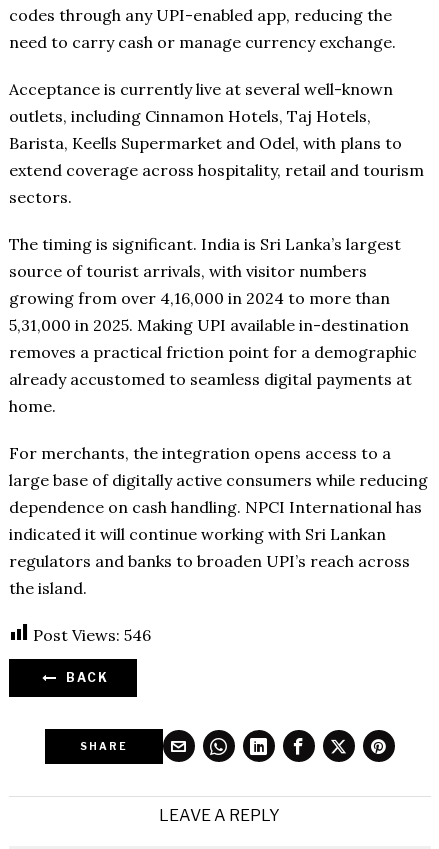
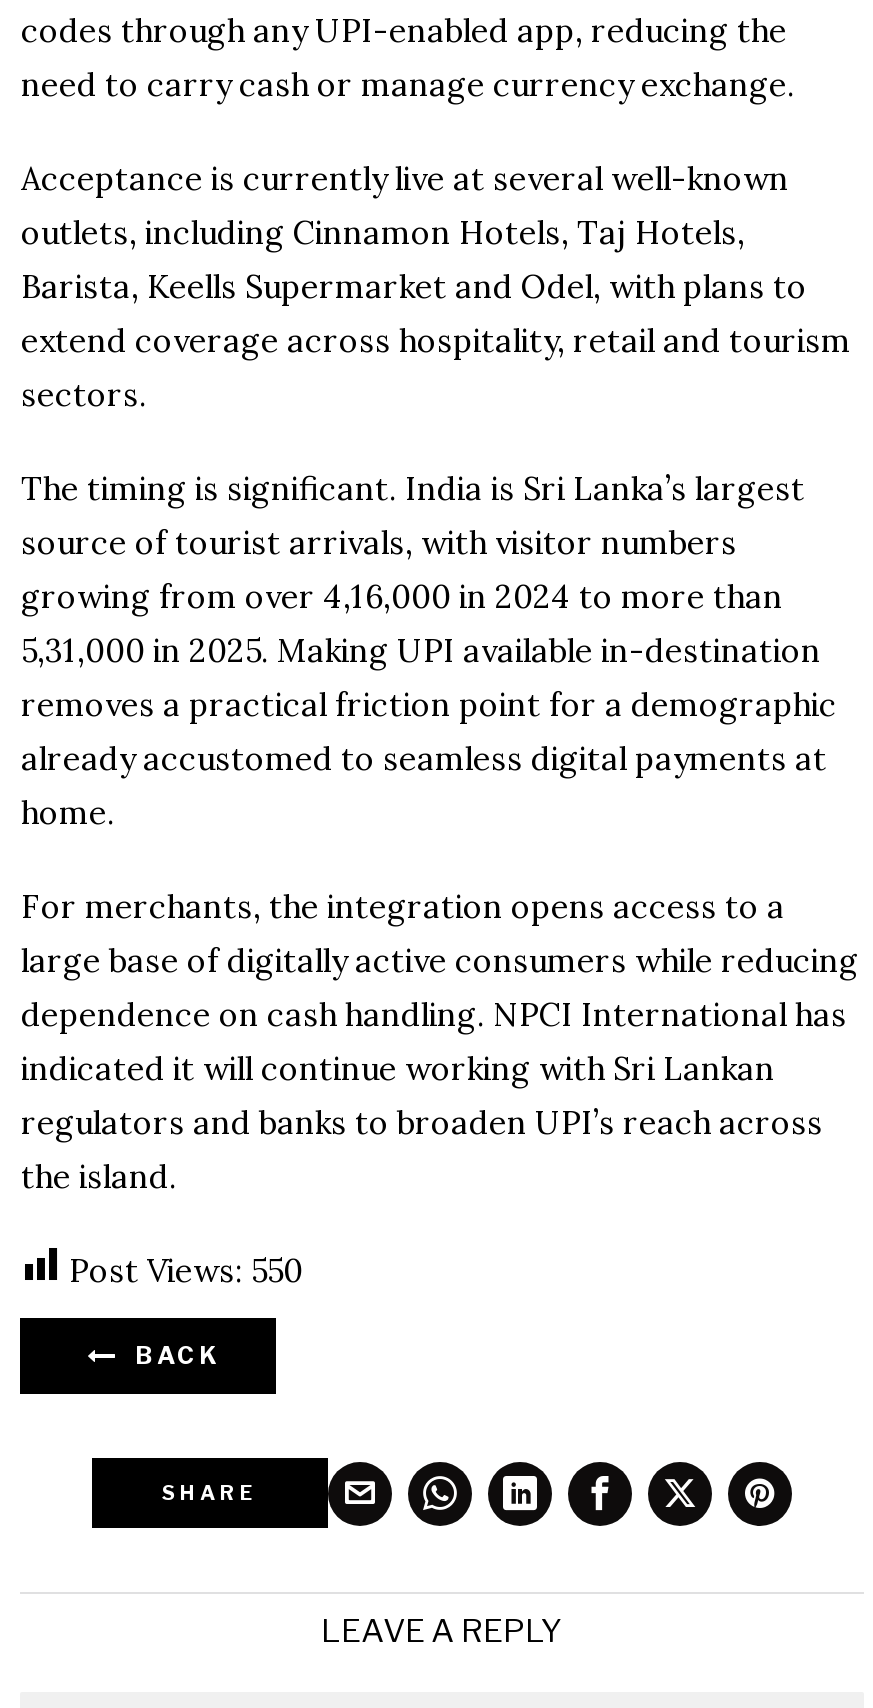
[33,625,151,645] Post Views: 546 -> [69,1250,303,1290] Post Views: 550

